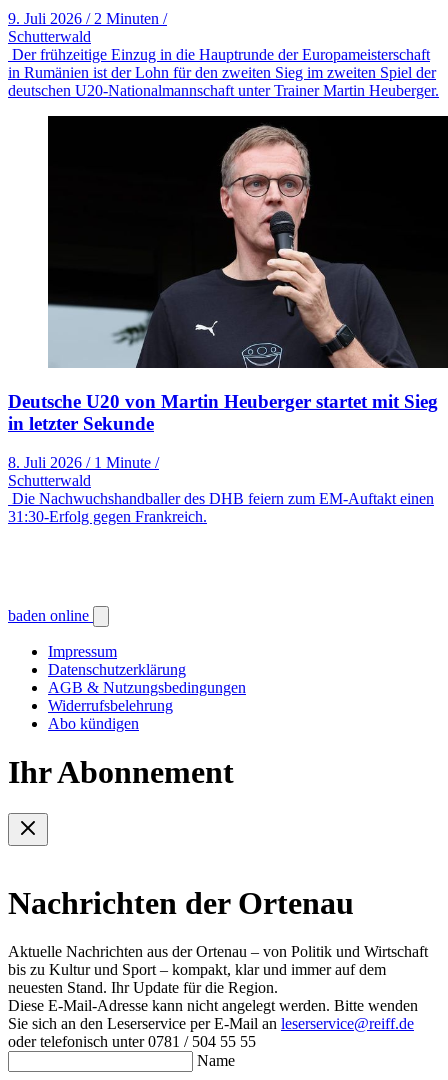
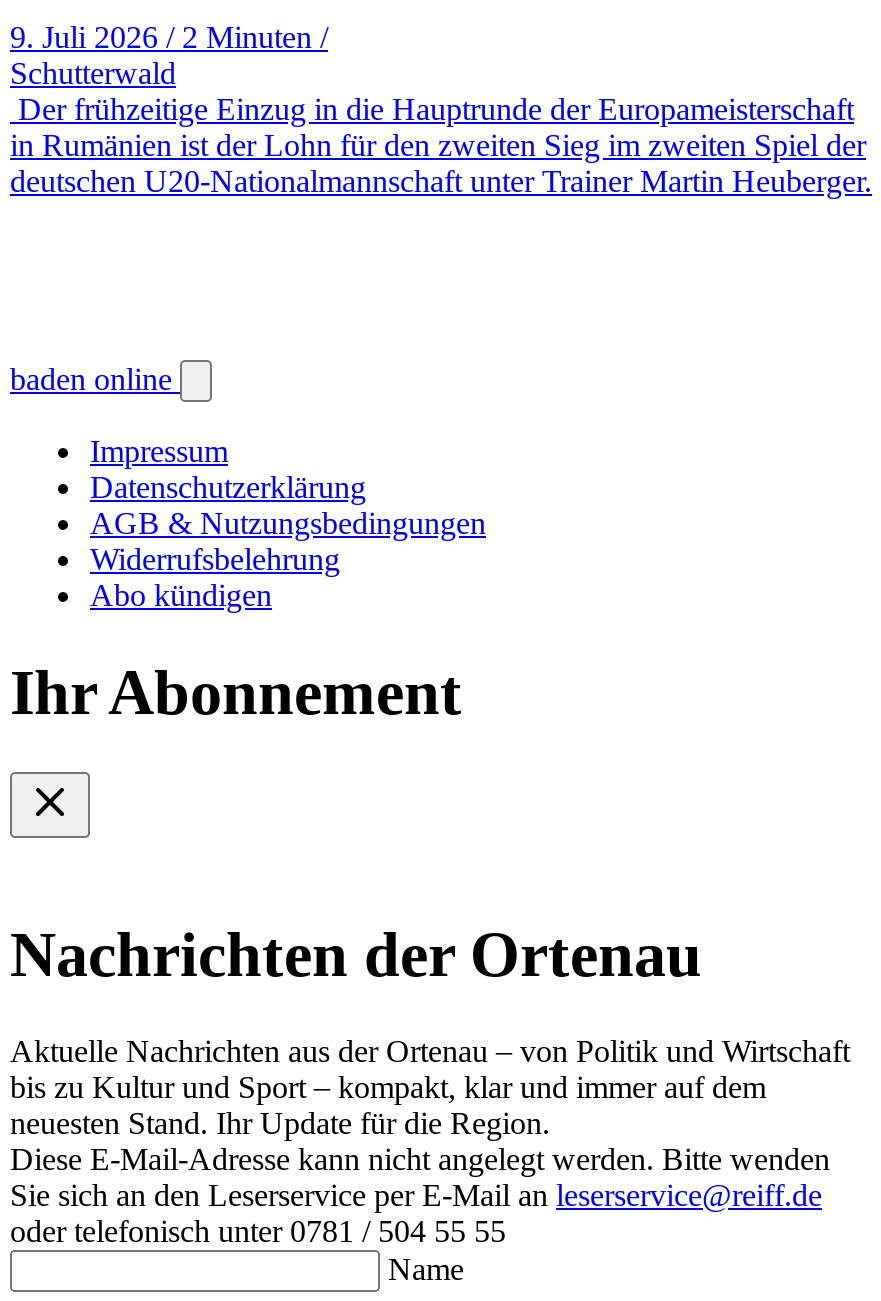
[8,115,445,525] [image] | Deutsche U20 von Martin Heuberger startet mit Sieg | in letzter Sekunde | 8. Juli 2026 / 1 Minute / | Schutterwald | Die Nachwuchshandballer des DHB feiern zum EM-Auftakt einen | 31:30-Erfolg gegen Frankreich. -> none

